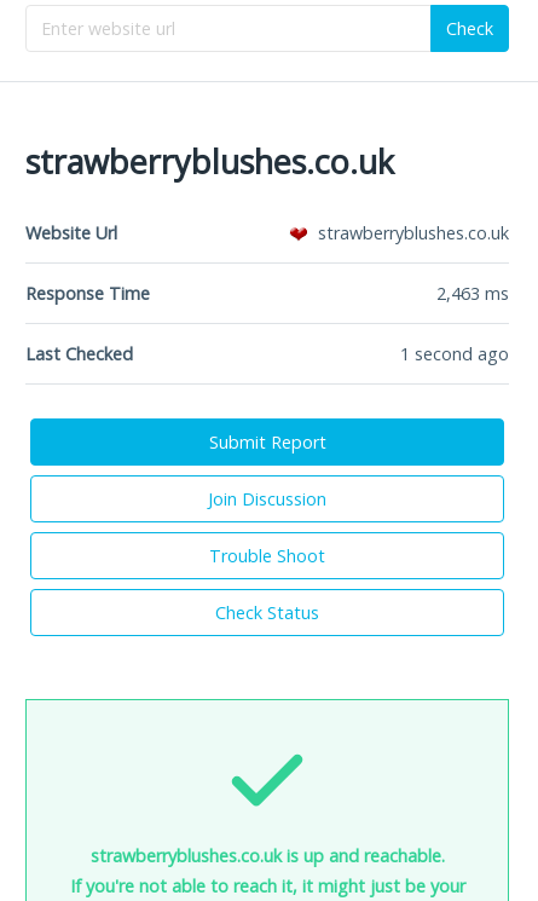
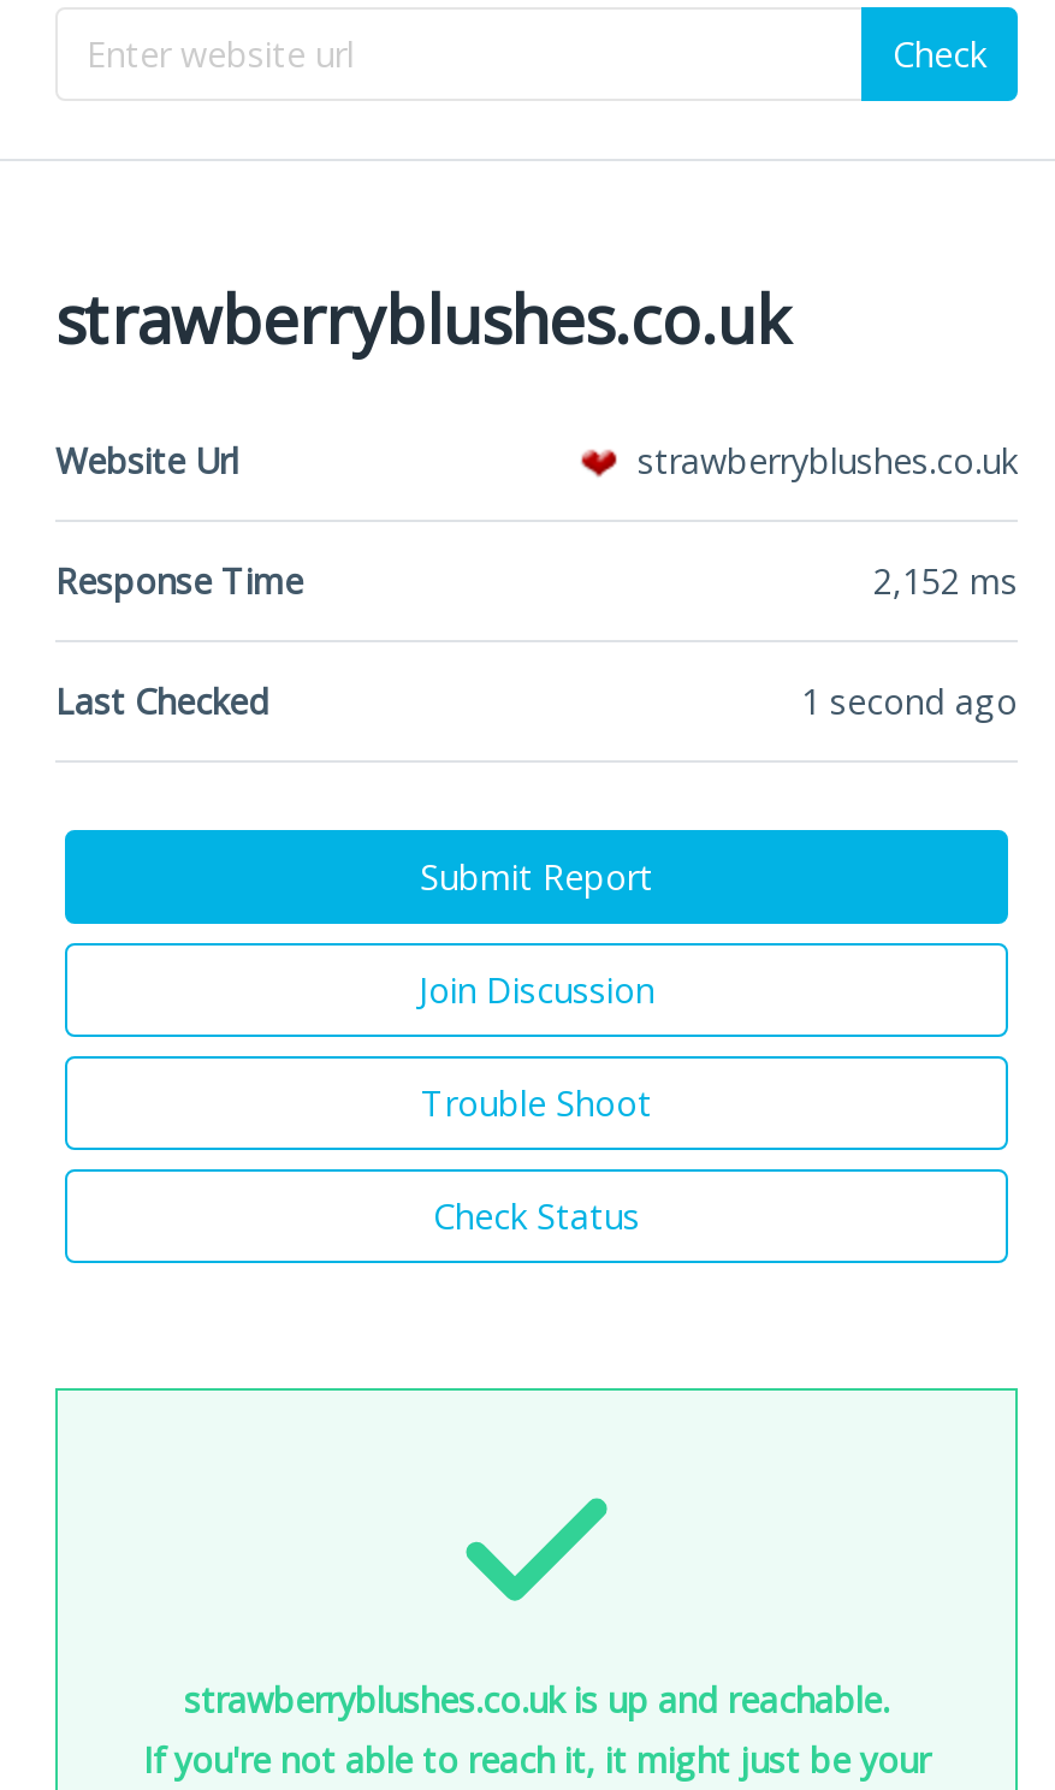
[436,281,509,304] 2,463 ms -> [873,557,1018,603] 2,152 ms

